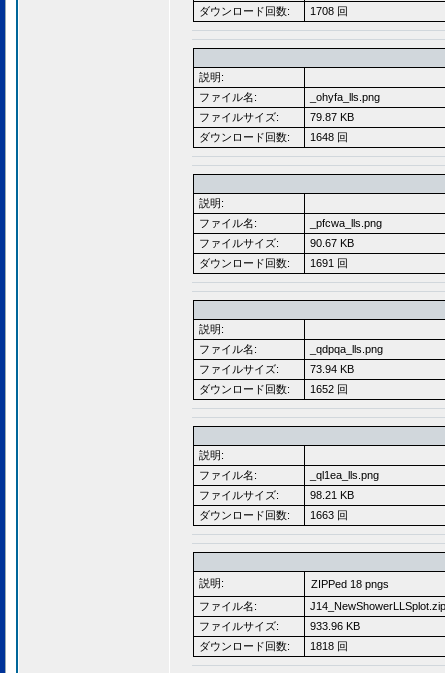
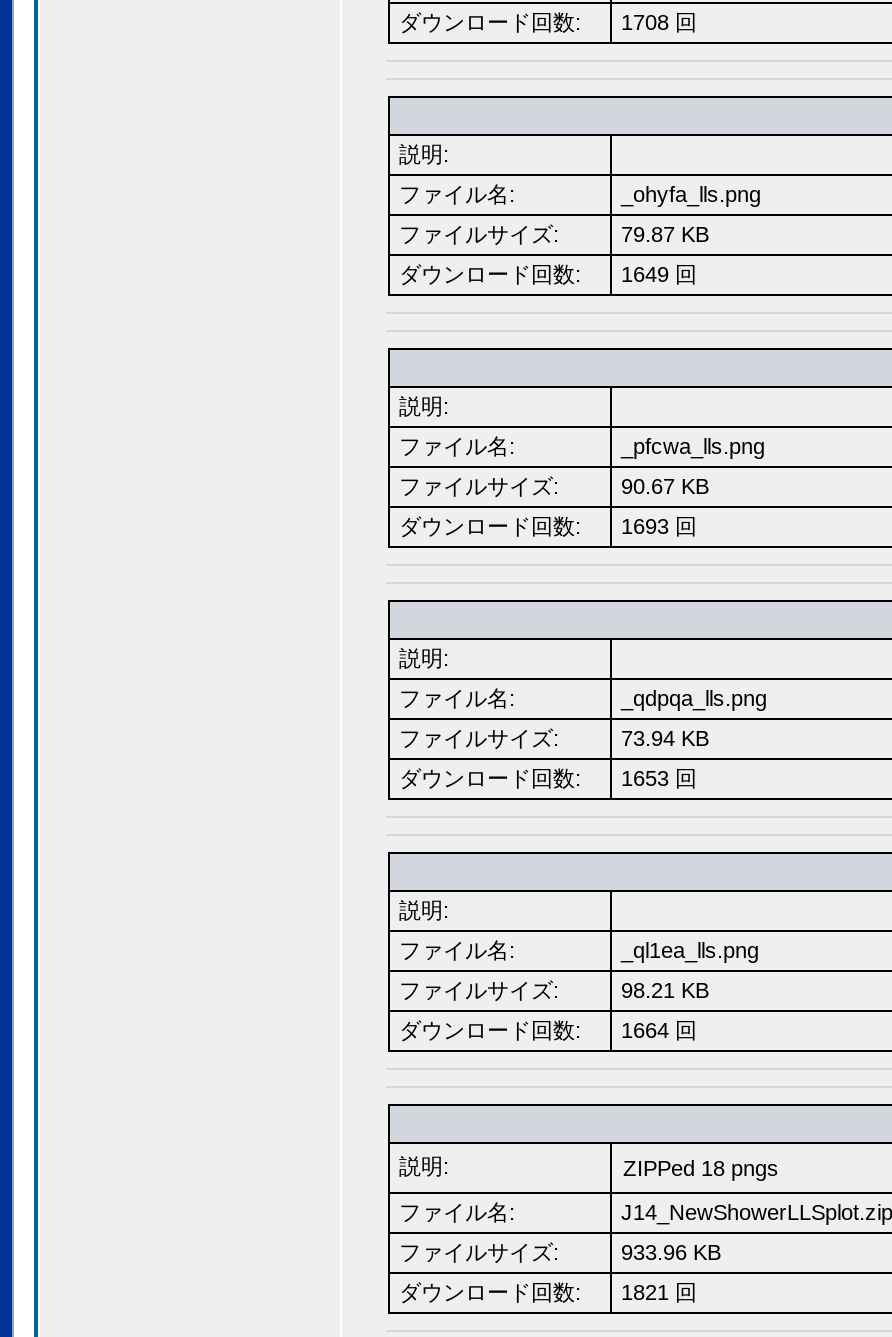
[195,131,347,143] ダウンロード回数: 1648 回 -> [393,262,697,286] ダウンロード回数: 1649 回
[195,257,347,269] ダウンロード回数: 1691 回 -> [393,514,697,538] ダウンロード回数: 1693 回
[195,383,347,395] ダウンロード回数: 1652 回 -> [393,766,697,790] ダウンロード回数: 1653 回
[195,509,347,521] ダウンロード回数: 1663 回 -> [393,1018,697,1042] ダウンロード回数: 1664 回
[195,640,347,652] ダウンロード回数: 1818 回 -> [393,1280,697,1304] ダウンロード回数: 1821 回

